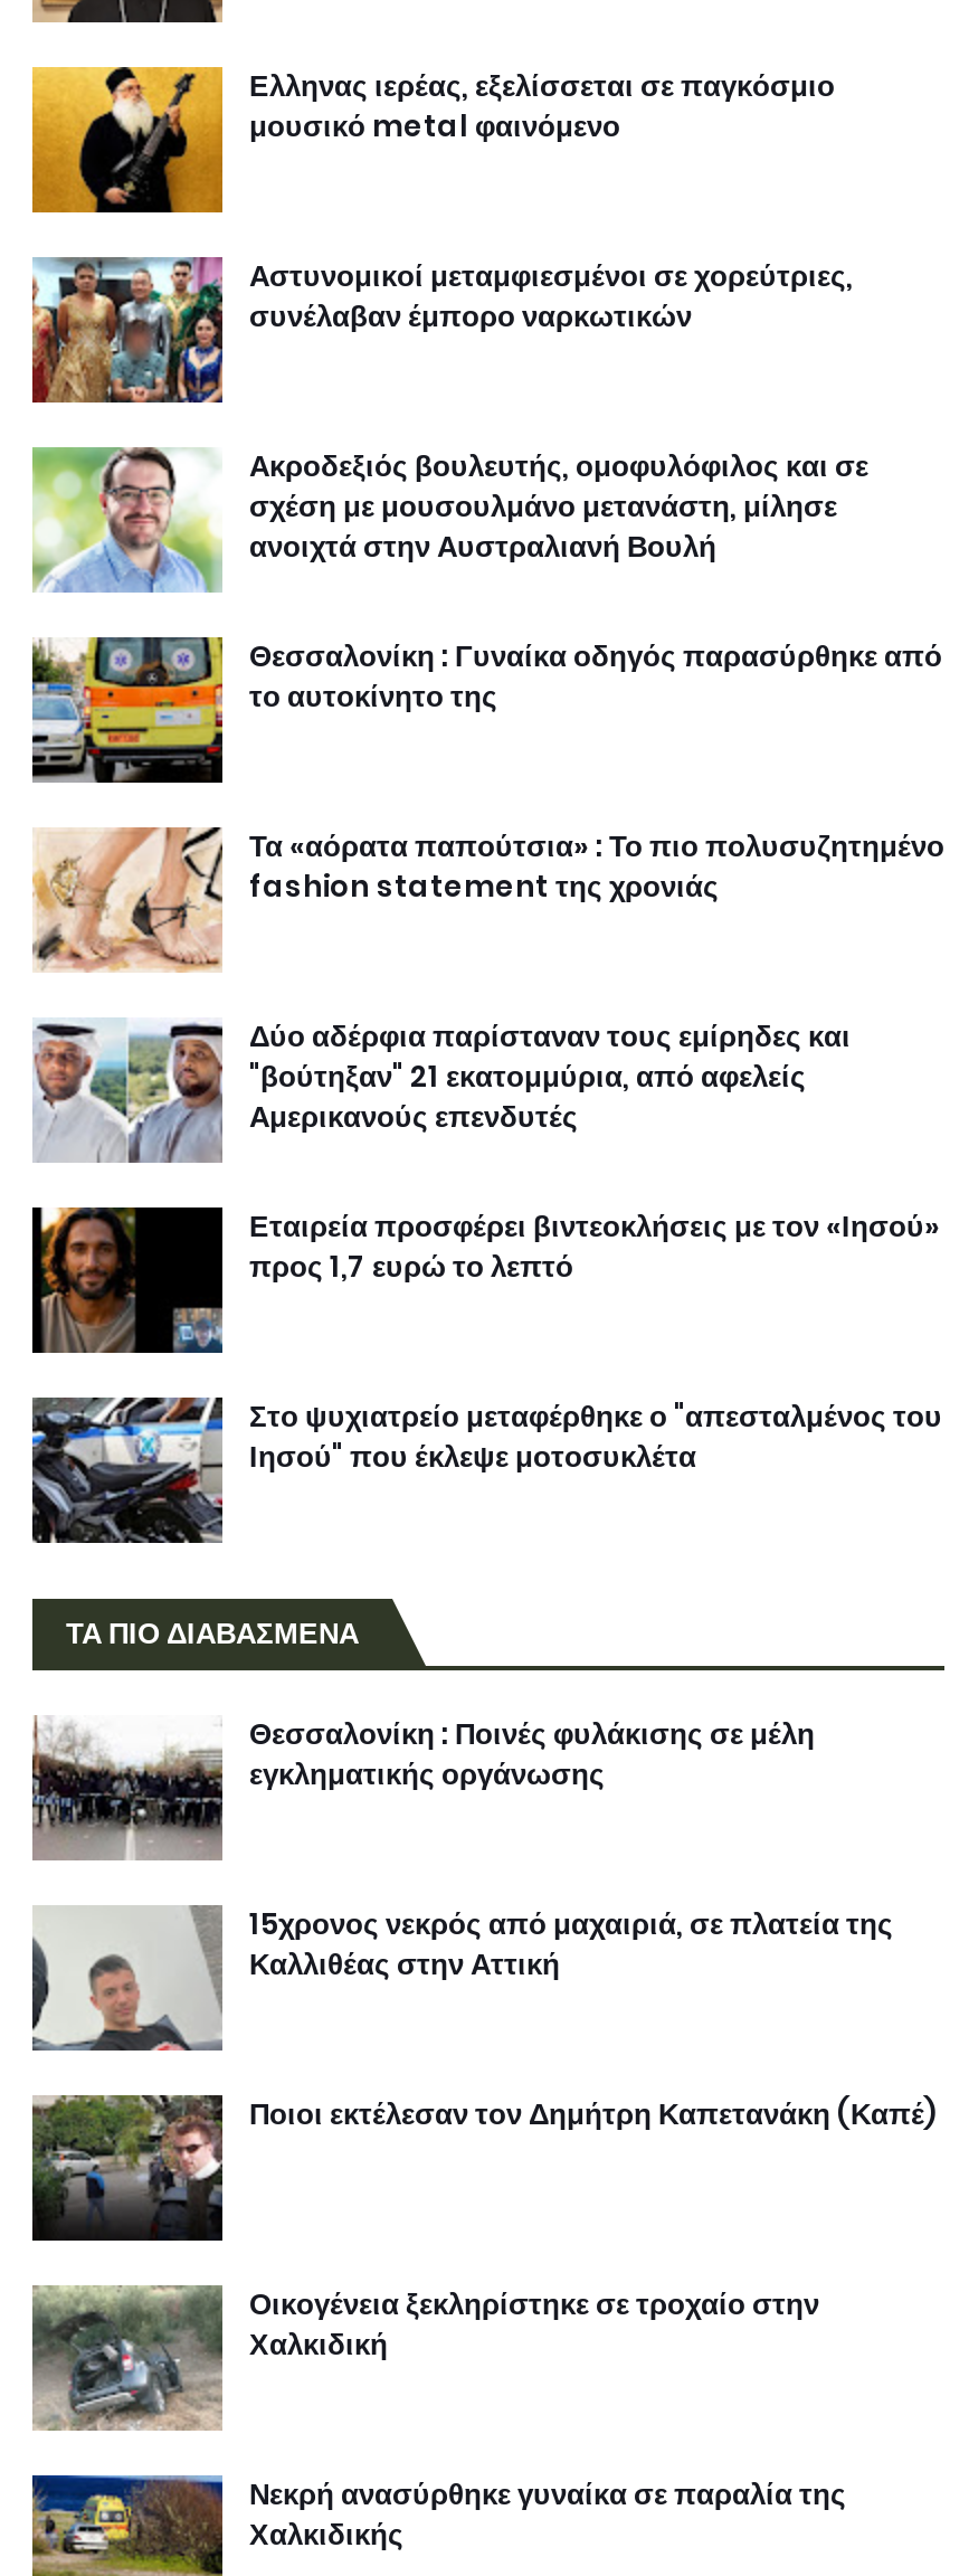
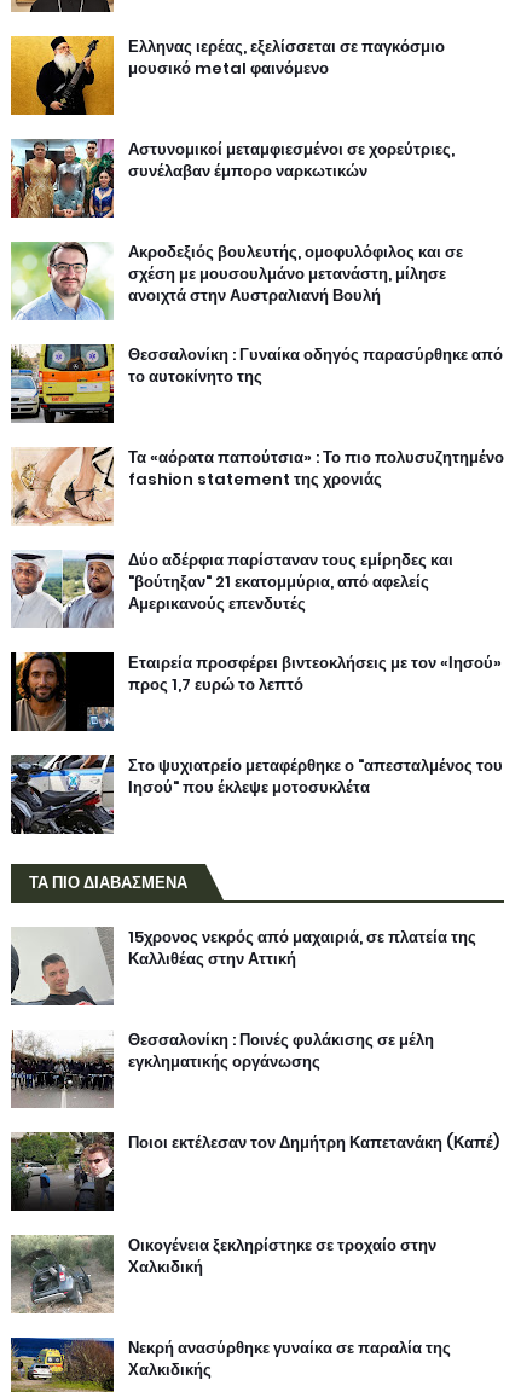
moved [32,1713,815,1860] -> [11,1028,434,1108]: [image] | Θεσσαλονίκη : Ποινές φυλάκισης σε μέλη | εγκληματικής οργάνωσης
moved [79,1903,893,2055] -> [36,926,476,1008]: [image] | 15χρονος νεκρός από μαχαιριά, σε πλατεία της | Καλλιθέας στην Αττική

